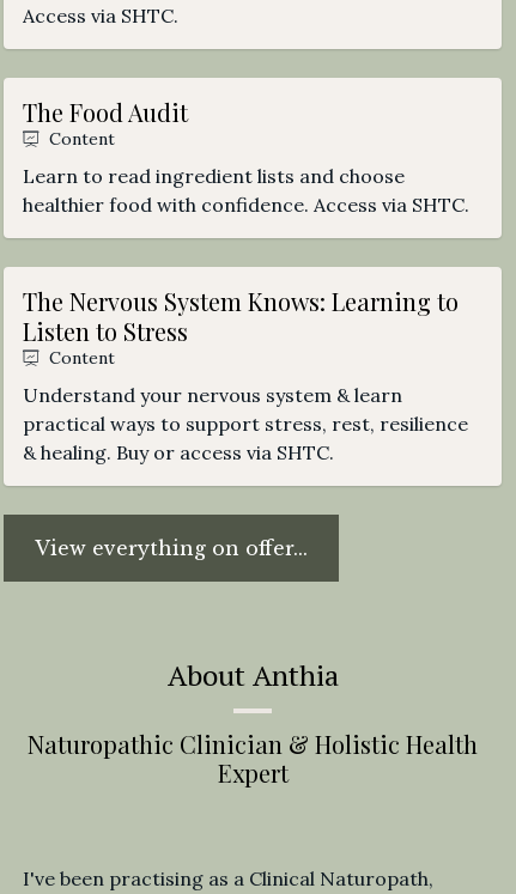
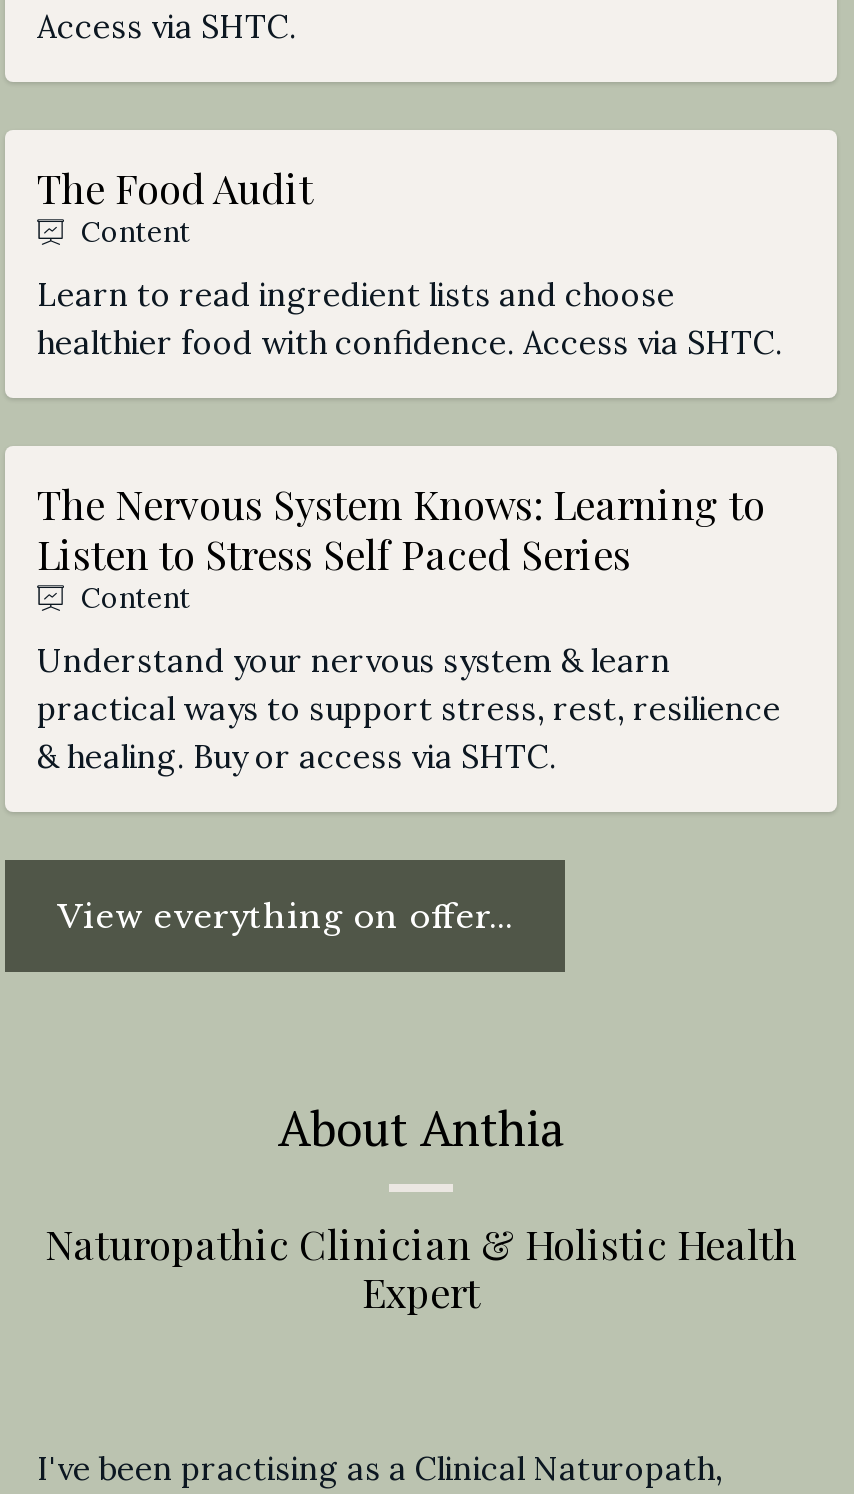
[23,315,188,347] Listen to Stress -> [37,526,631,580] Listen to Stress Self Paced Series

